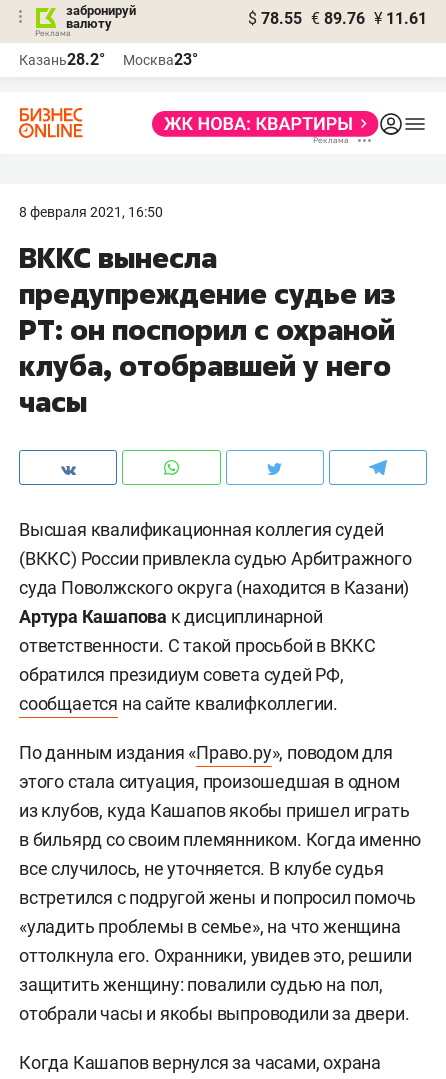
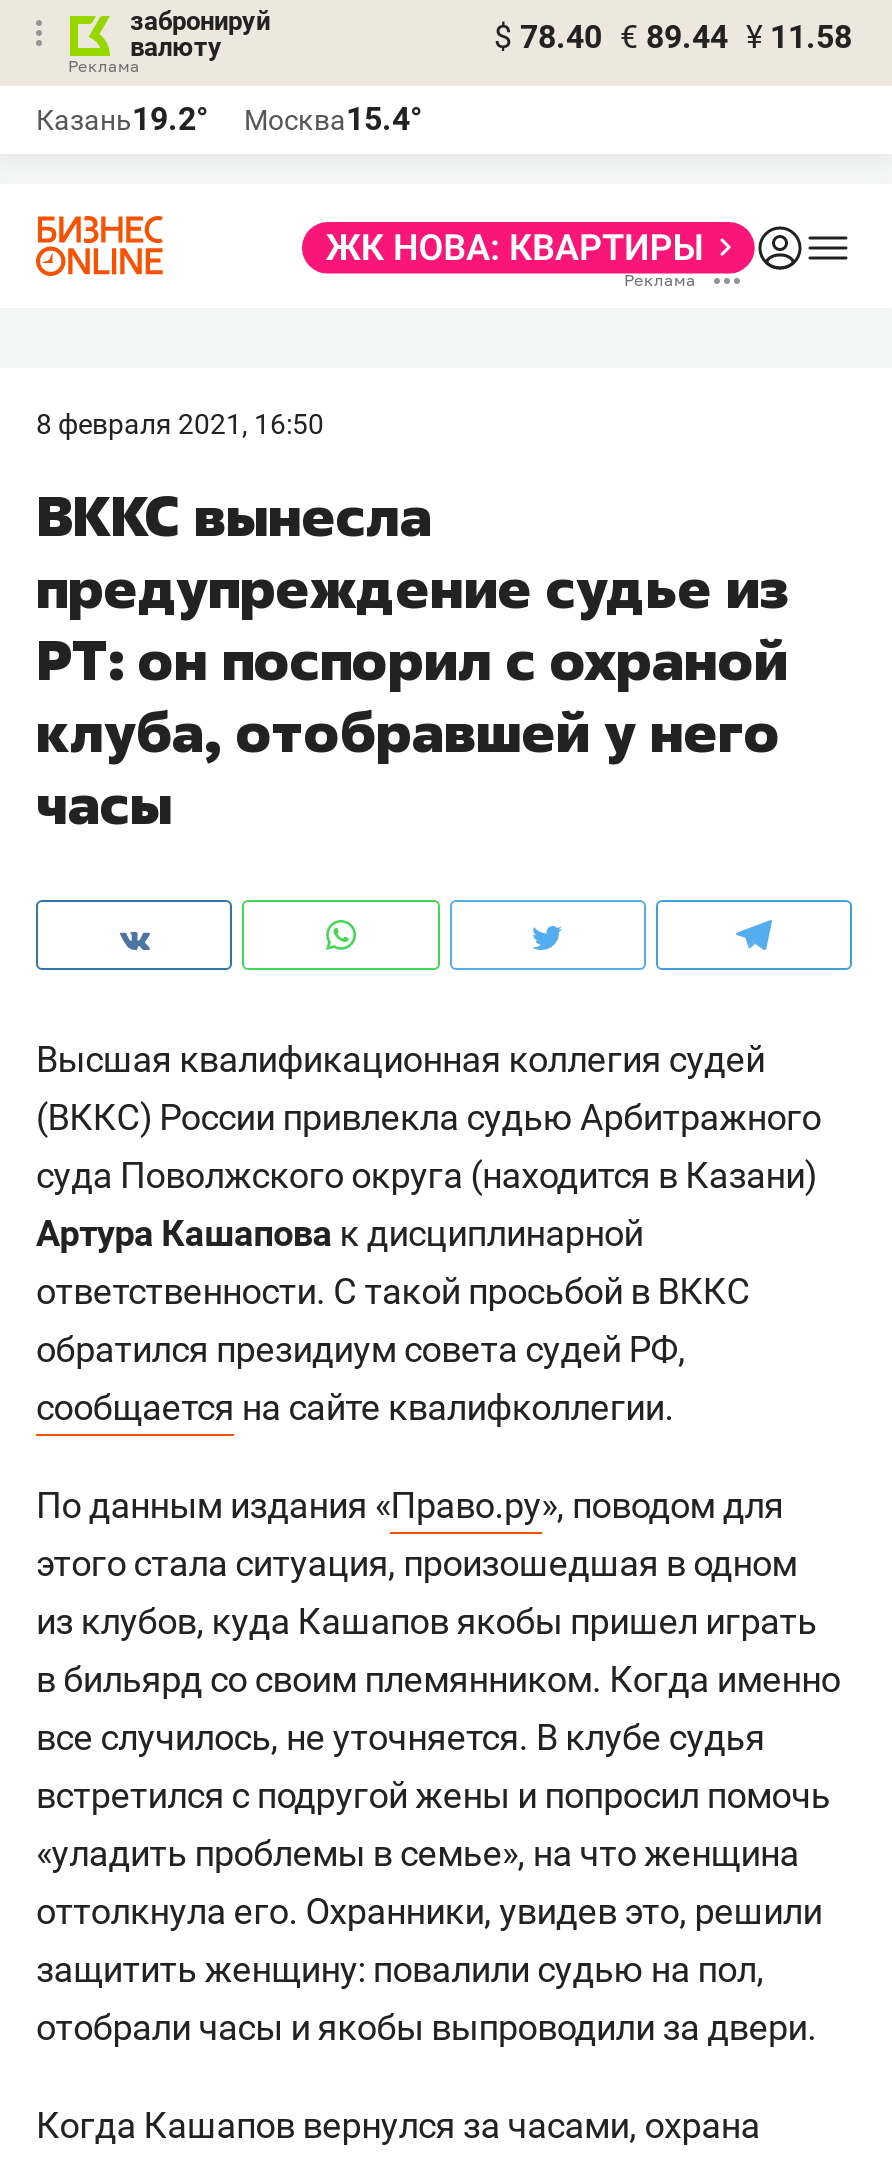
[248,9,427,28] $ 78.55 € 89.76 ¥ 11.61 -> [494,18,852,56] $ 78.40 € 89.44 ¥ 11.58
[19,50,105,69] Казань28.2° -> [36,100,208,138] Казань19.2°
[123,50,198,69] Москва23° -> [244,100,422,138] Москва15.4°

